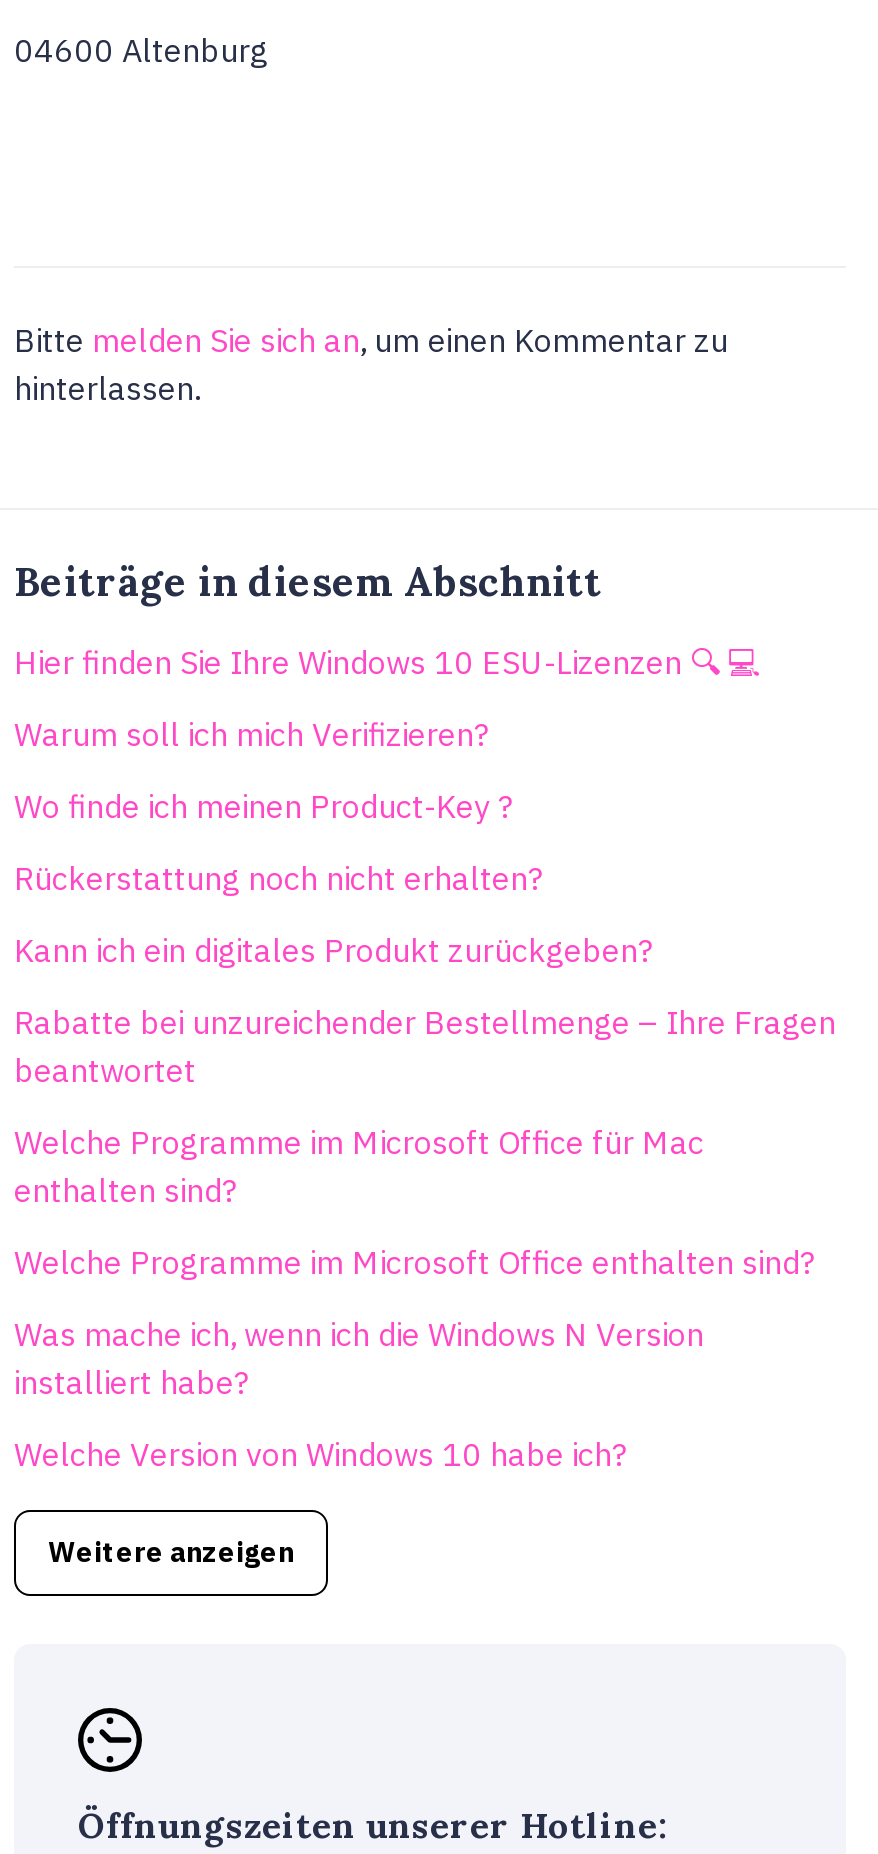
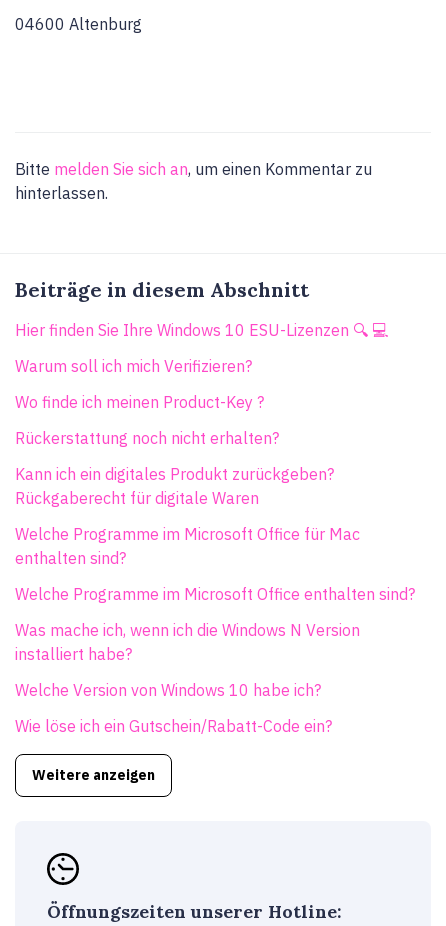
[14,1003,836,1091] Rabatte bei unzureichender Bestellmenge – Ihre Fragen | beantwortet -> [15,488,259,508] Rückgaberecht für digitale Waren
moved [14,1123,814,1475] -> [15,524,415,700]: Welche Programme im Microsoft Office für Mac | enthalten sind? | Welche Programme im Microsoft Office enthalten sind? | Was mache ich, wenn ich die Windows N Version | installiert habe? | Welche Version von Windows 10 habe ich?
none -> [15,716,332,736] Wie löse ich ein Gutschein/Rabatt-Code ein?

